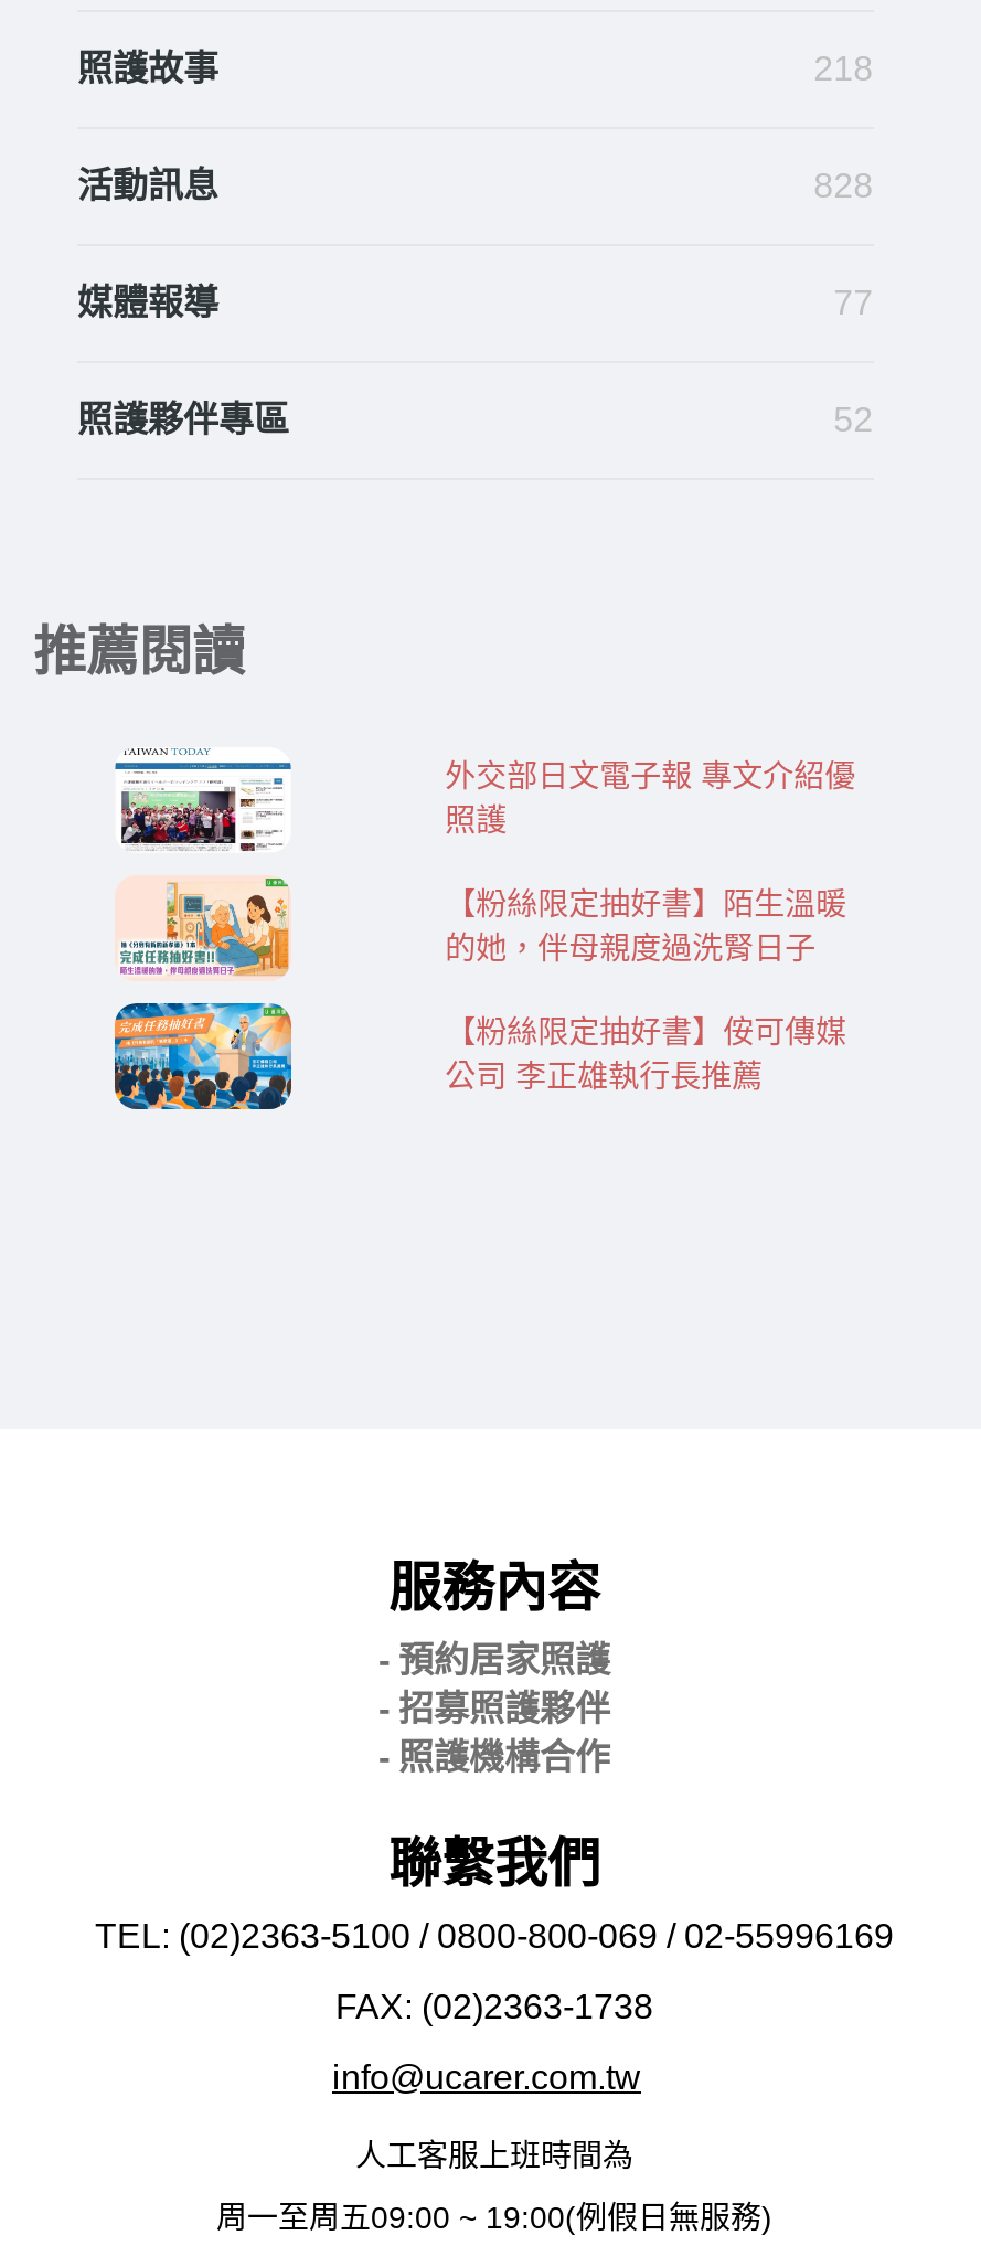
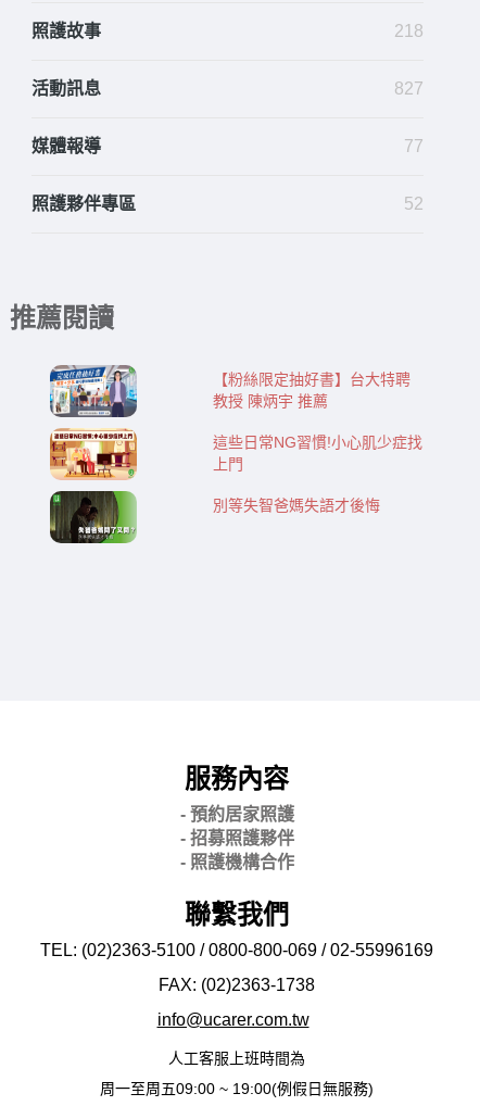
[814,167,873,205] 828 -> [394,80,423,98] 827
[115,747,291,853] [image] -> [49,364,138,418] [image]
[445,759,856,838] 外交部日文電子報 專文介紹優 | 照護 -> [213,371,410,410] 【粉絲限定抽好書】台大特聘 | 教授 陳炳宇 推薦
[115,875,291,979] [image] -> [49,428,138,480] [image]
[445,887,847,966] 【粉絲限定抽好書】陌生溫暖 | 的她，伴母親度過洗腎日子 -> [213,434,422,473] 這些日常NG習慣!小心肌少症找 | 上門
[113,1001,294,1111] [image] -> [49,490,137,544] [image]
[445,1015,847,1094] 【粉絲限定抽好書】侒可傳媒 | 公司 李正雄執行長推薦 -> [213,497,380,514] 別等失智爸媽失語才後悔

